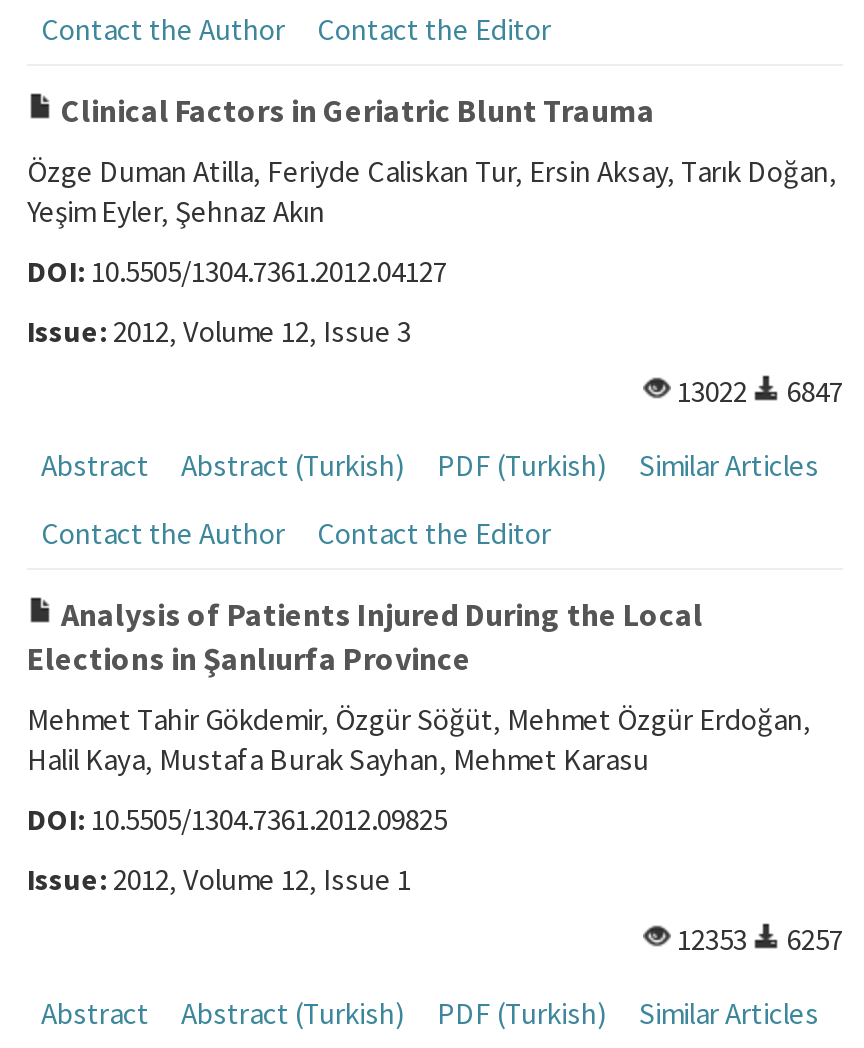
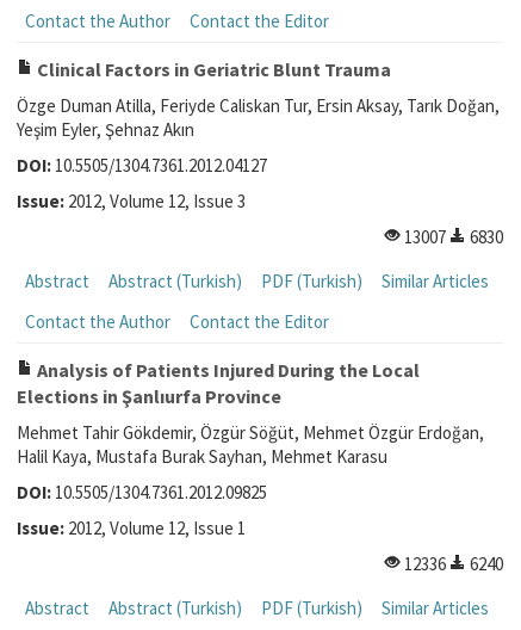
[671,372,753,410] 13022 -> [401,226,449,248] 13007
[781,372,843,410] 6847 -> [466,226,503,248] 6830
[671,920,753,958] 12353 -> [401,553,449,575] 12336
[781,920,843,958] 6257 -> [466,553,503,575] 6240

